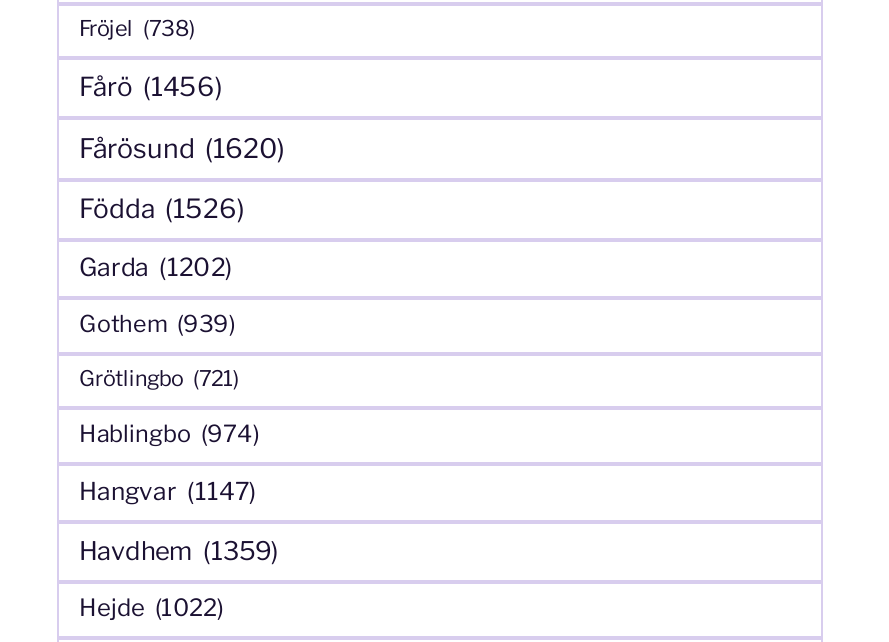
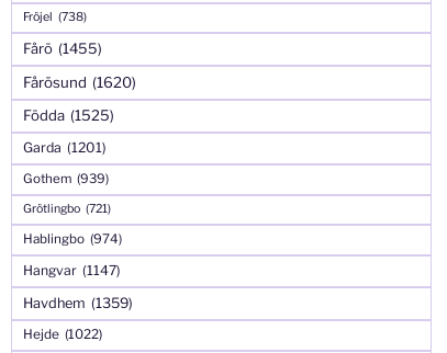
[79,69,223,101] Fårö (1456) -> [23,39,102,57] Fårö (1455)
[79,191,245,223] Födda (1526) -> [23,106,114,124] Födda (1525)
[79,251,233,281] Garda (1202) -> [23,139,107,155] Garda (1201)

